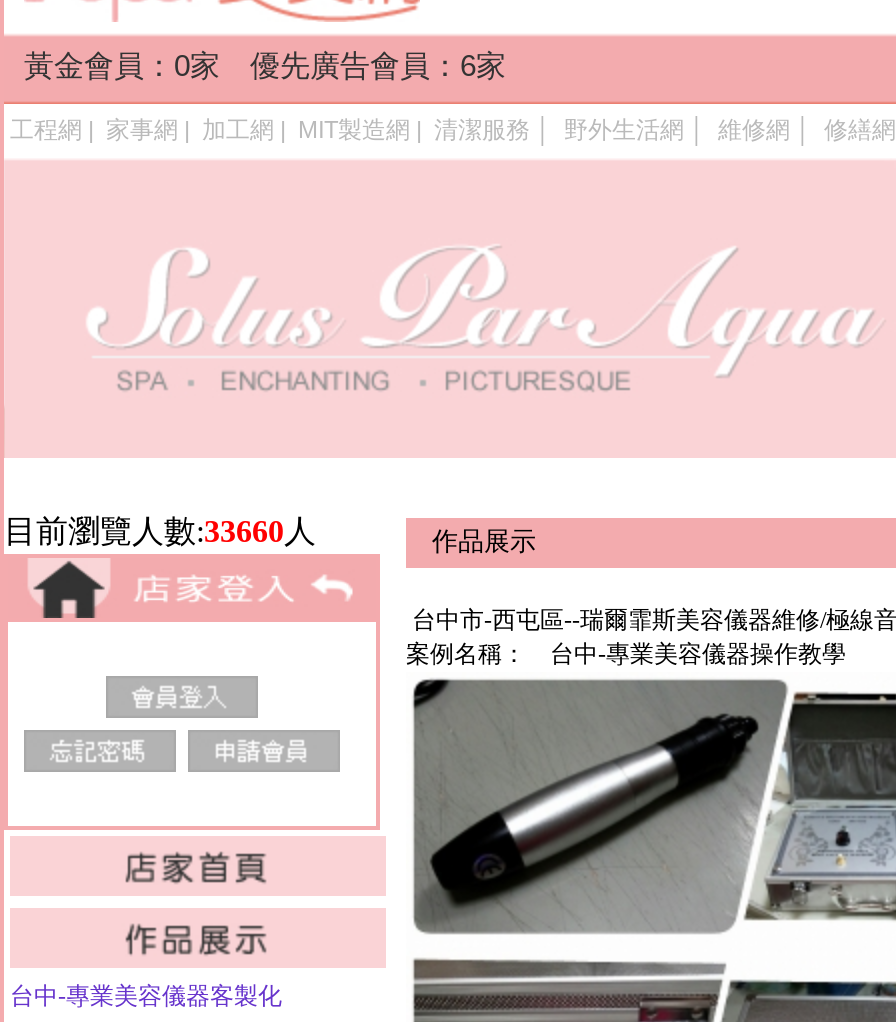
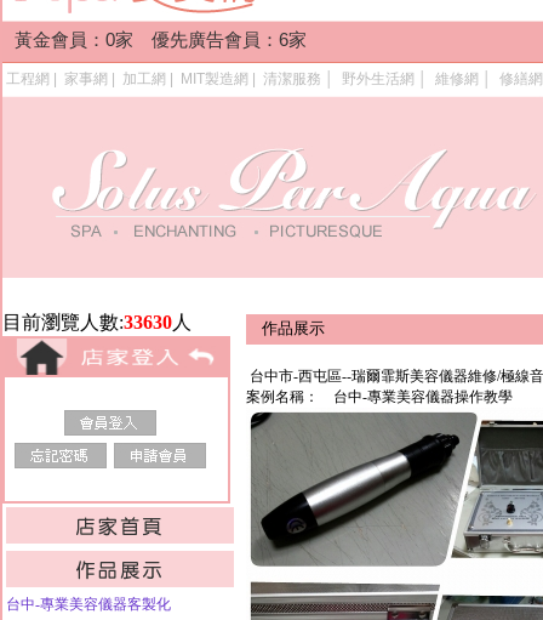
[4,514,316,548] 目前瀏覽人數:33660人 -> [2,312,192,332] 目前瀏覽人數:33630人

